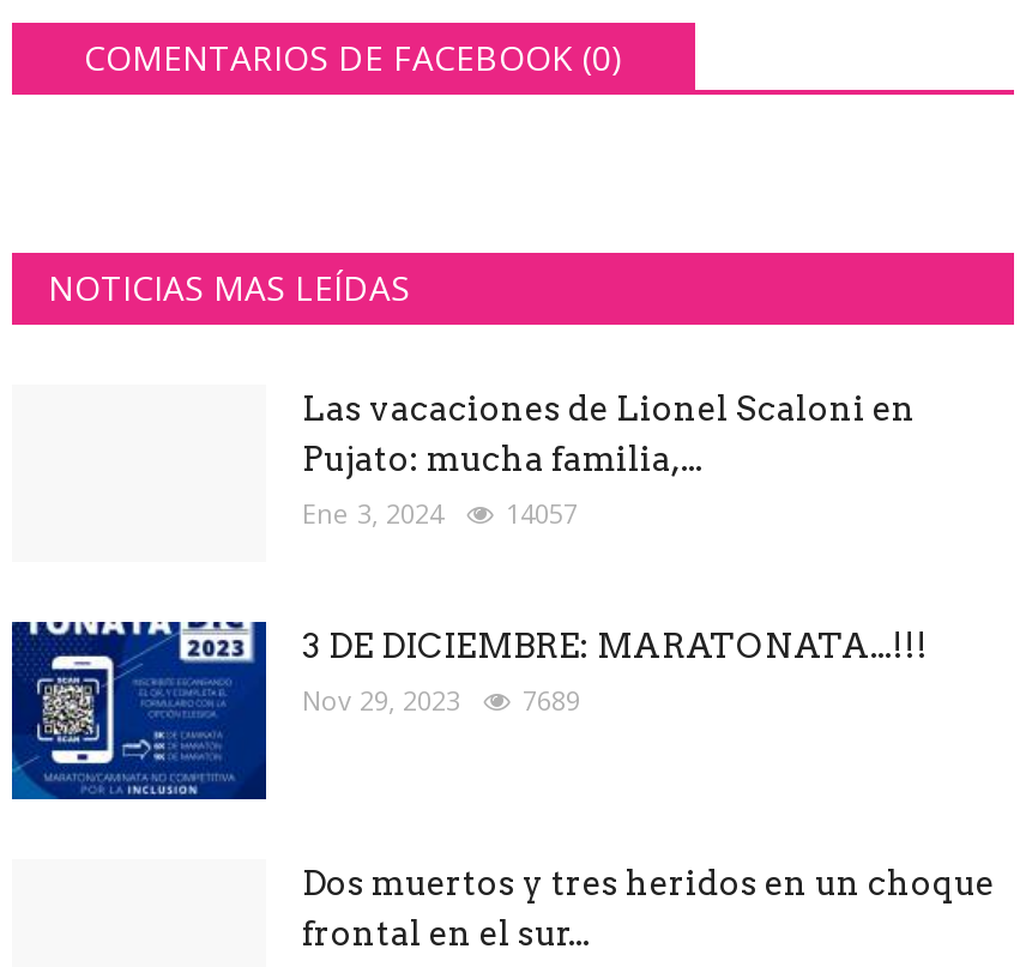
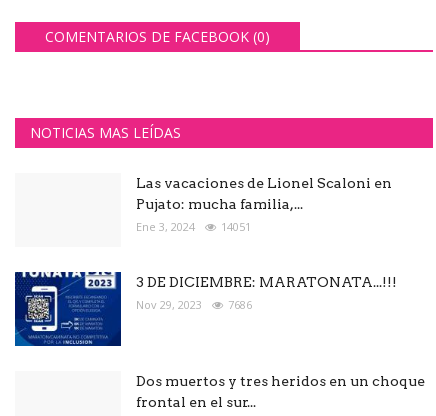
[302,495,578,531] Ene 3, 2024 14057 -> [136,219,251,234] Ene 3, 2024 14051
[302,682,580,718] Nov 29, 2023 7689 -> [136,297,252,312] Nov 29, 2023 7686

